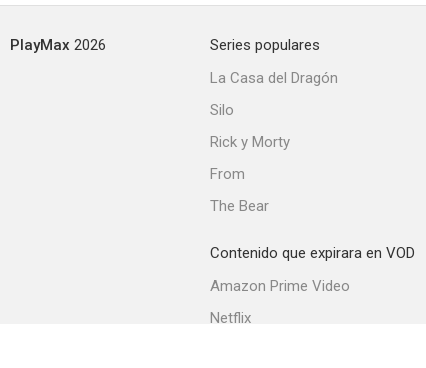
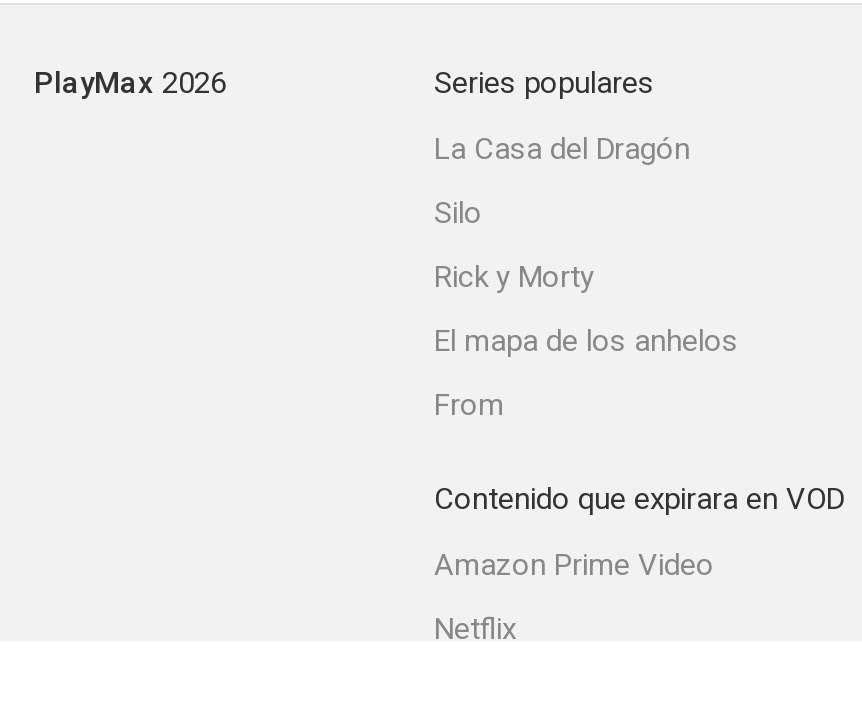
none -> [434,323,738,359] El mapa de los anhelos
moved [210,165,245,183] -> [434,387,504,423]: From
[210,197,269,215] The Bear -> none

